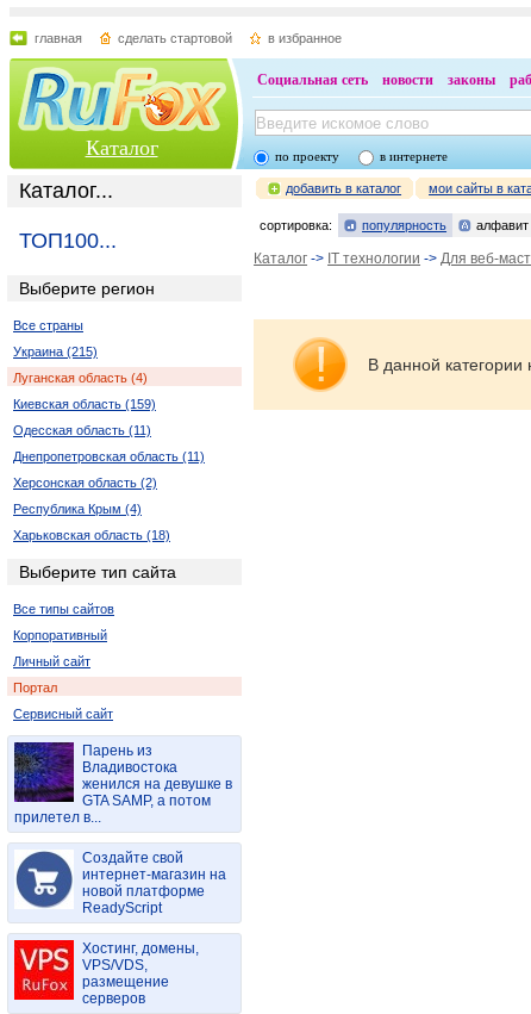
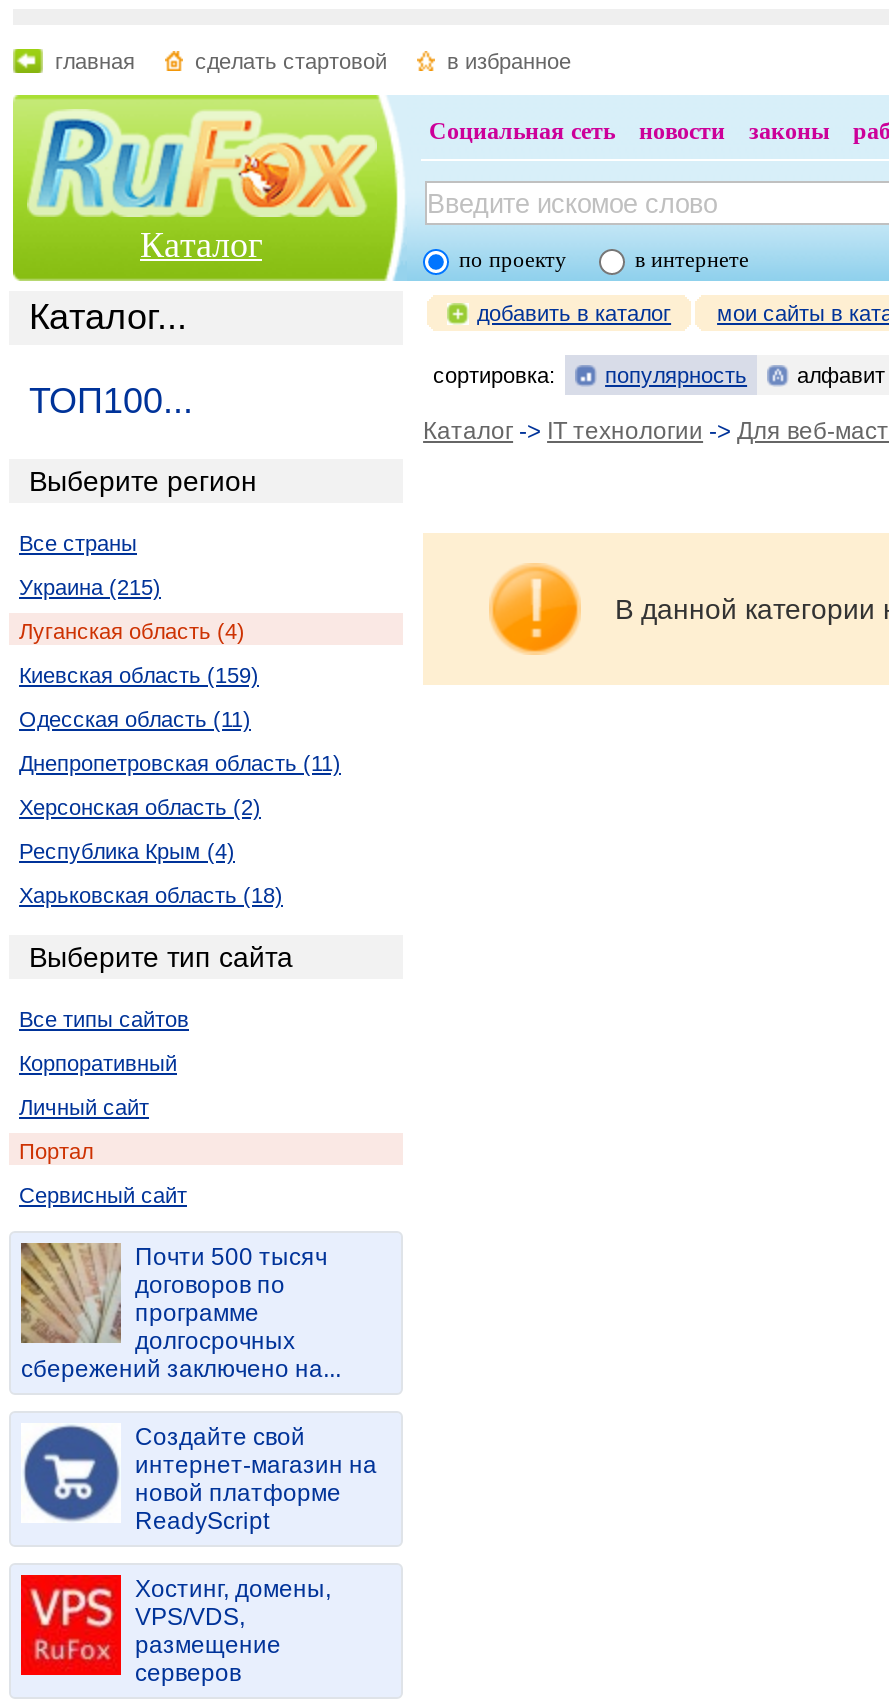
[13,741,232,826] [image] | Парень из | Владивостока | женился на девушке в | GTA SAMP, а потом | прилетел в... -> [19,1241,341,1383] [image] | Почти 500 тысяч | договоров по | программе | долгосрочных | сбережений заключено на...

